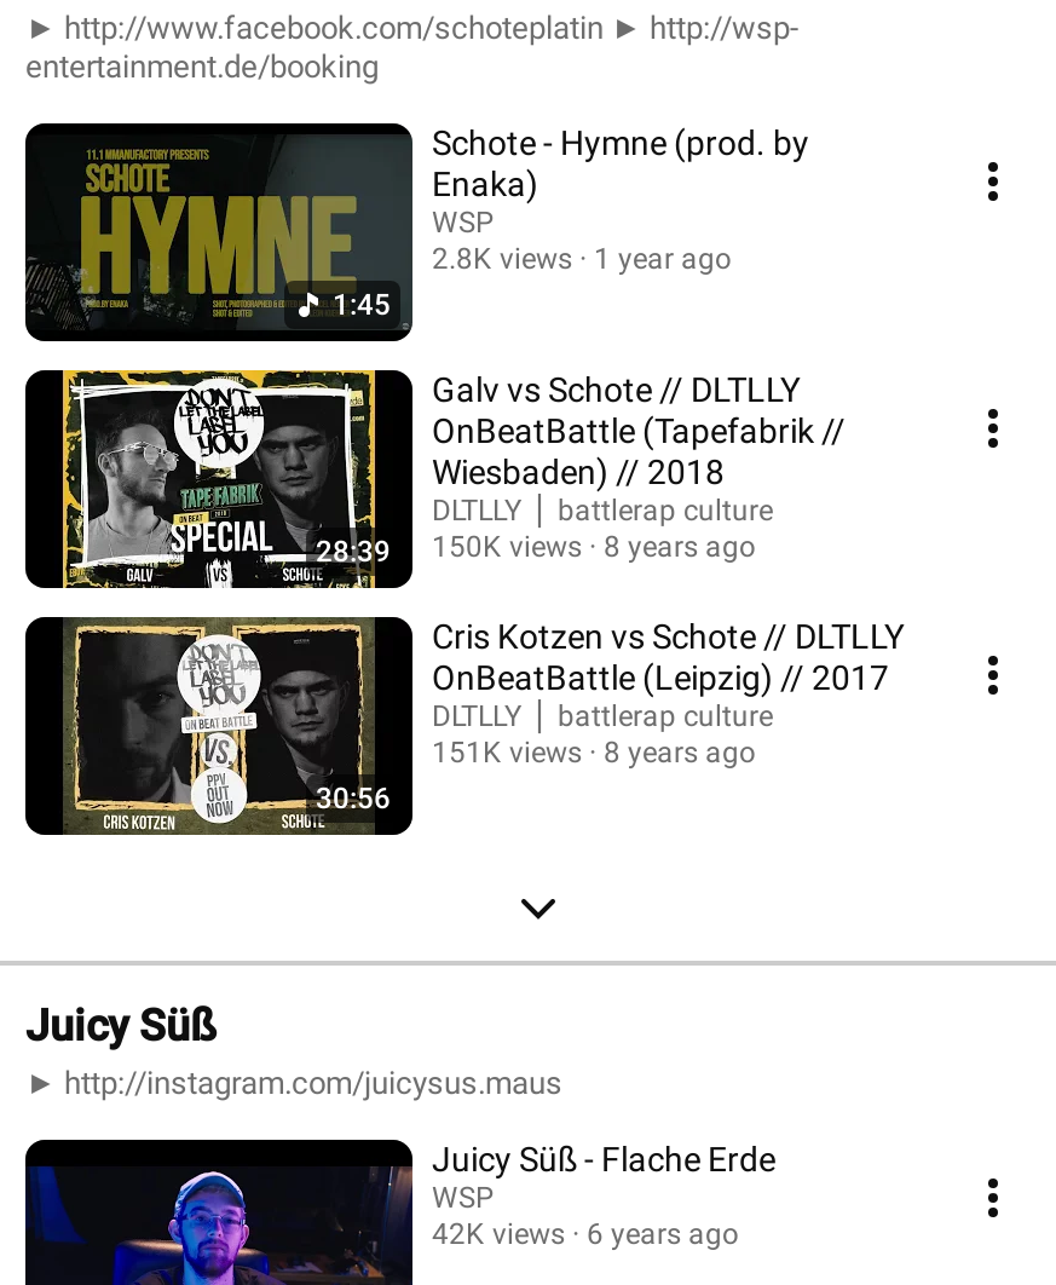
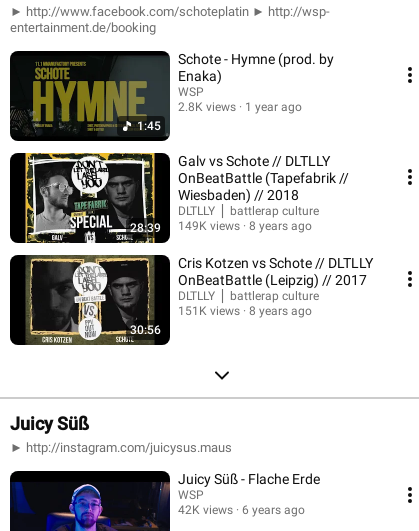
[316,529,756,567] 28:39 150K views 8 years ago -> [130,218,312,234] 28:39 149K views 8 years ago

